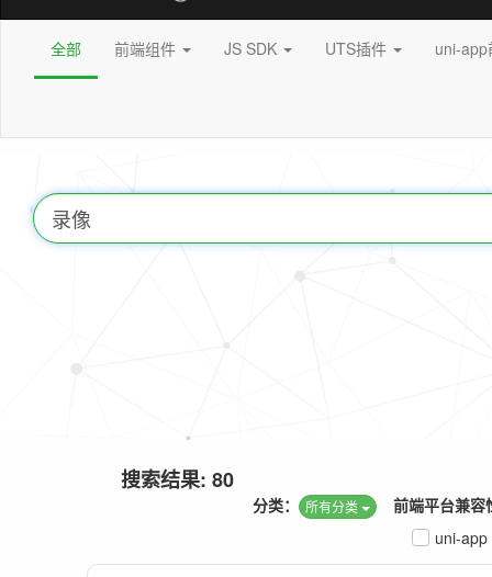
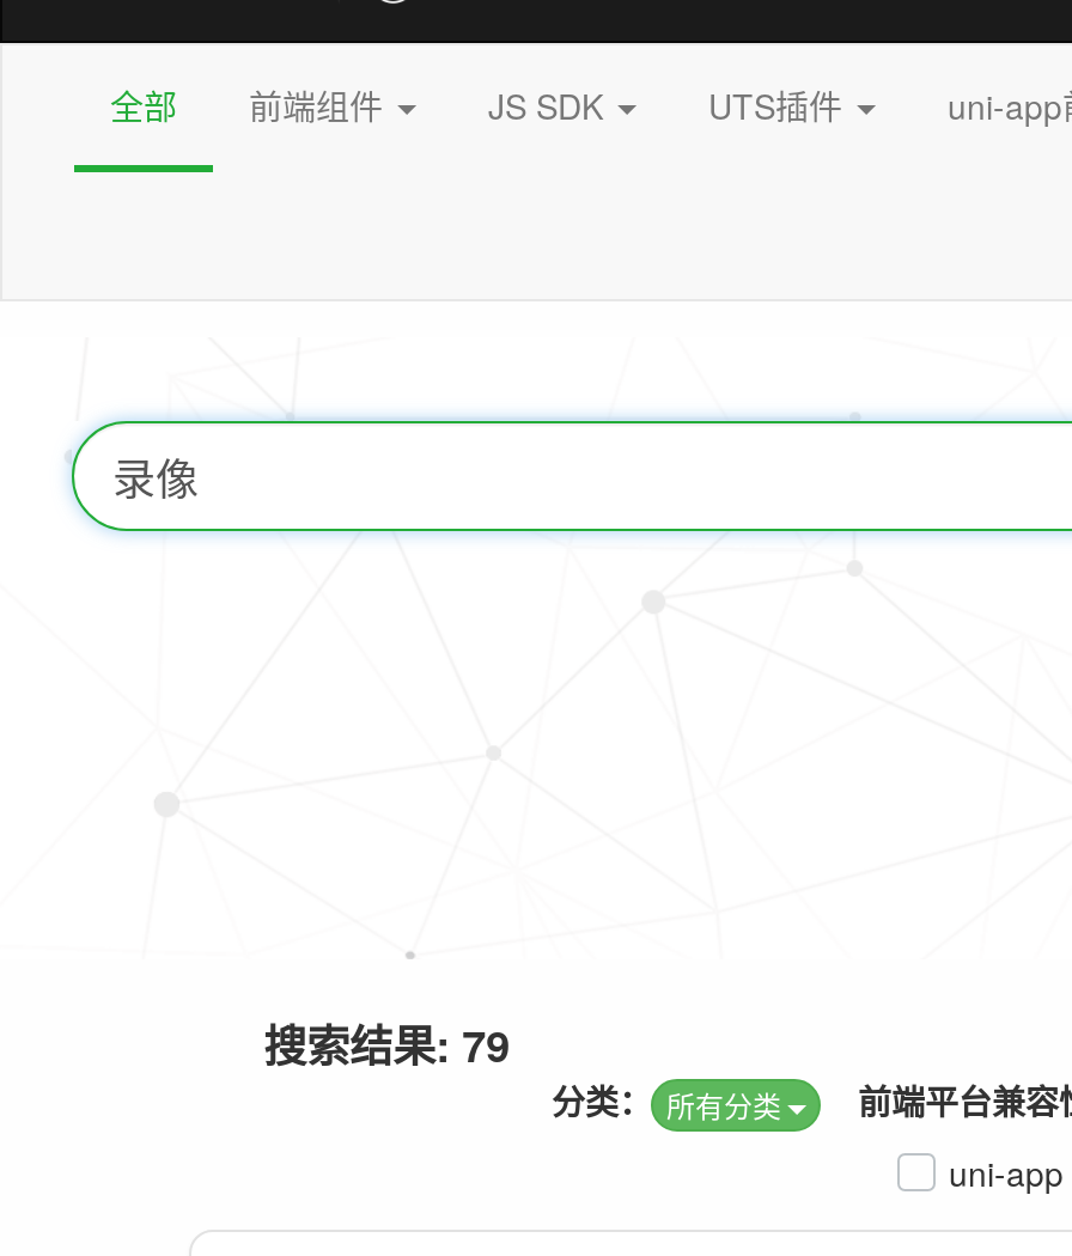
[121,465,234,494] 搜索结果: 80 -> [263,1014,510,1077] 搜索结果: 79

